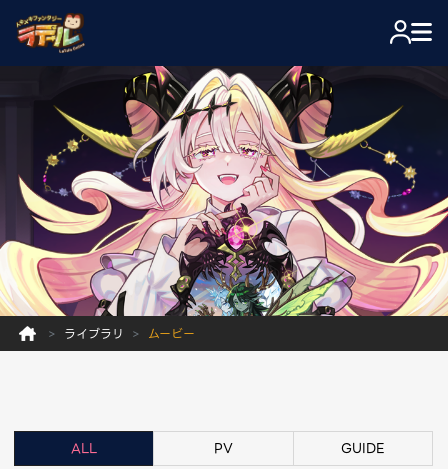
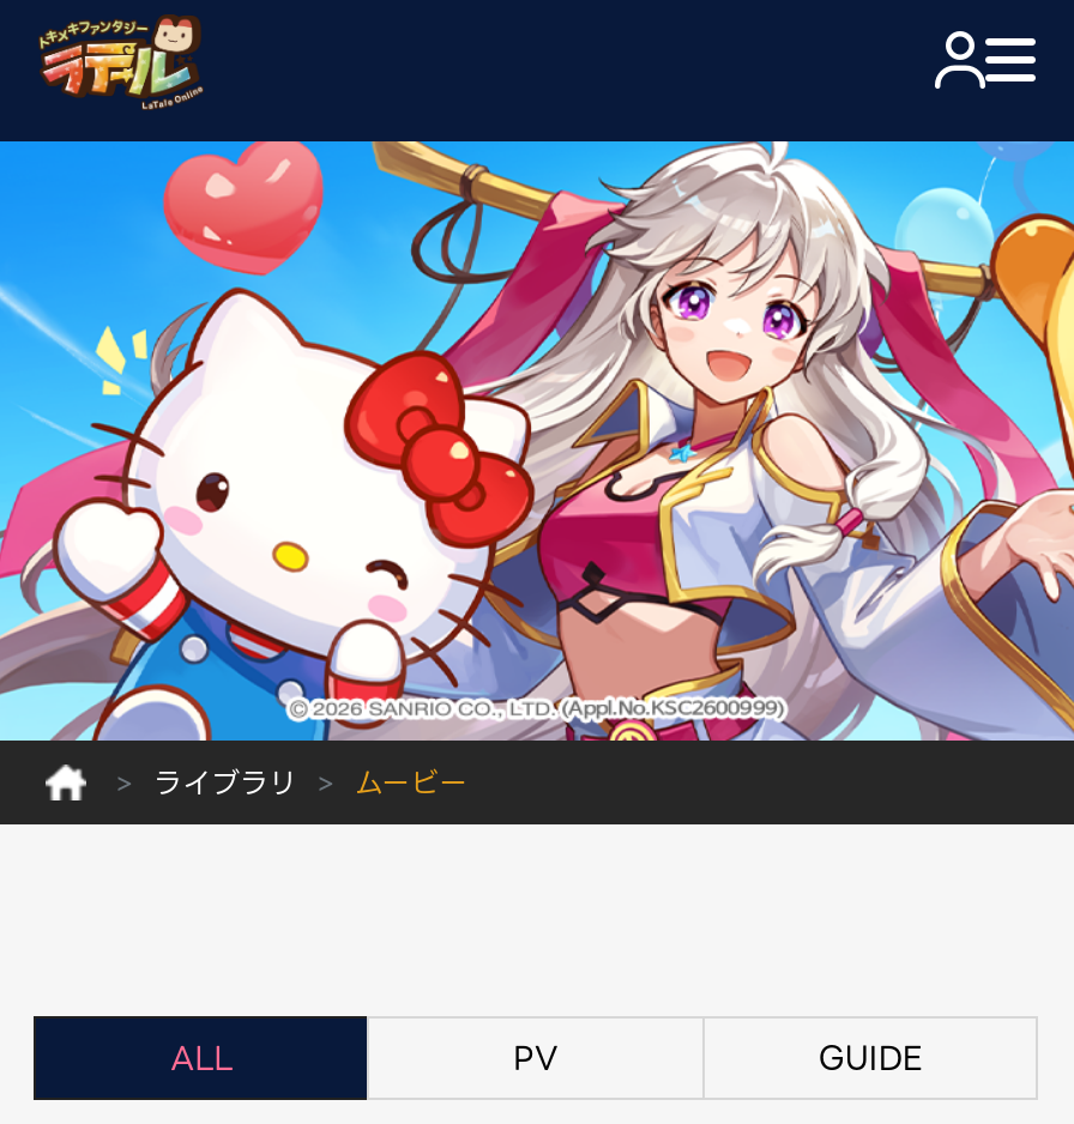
[3,65,445,317] [image] -> [7,139,1067,743] [image]

